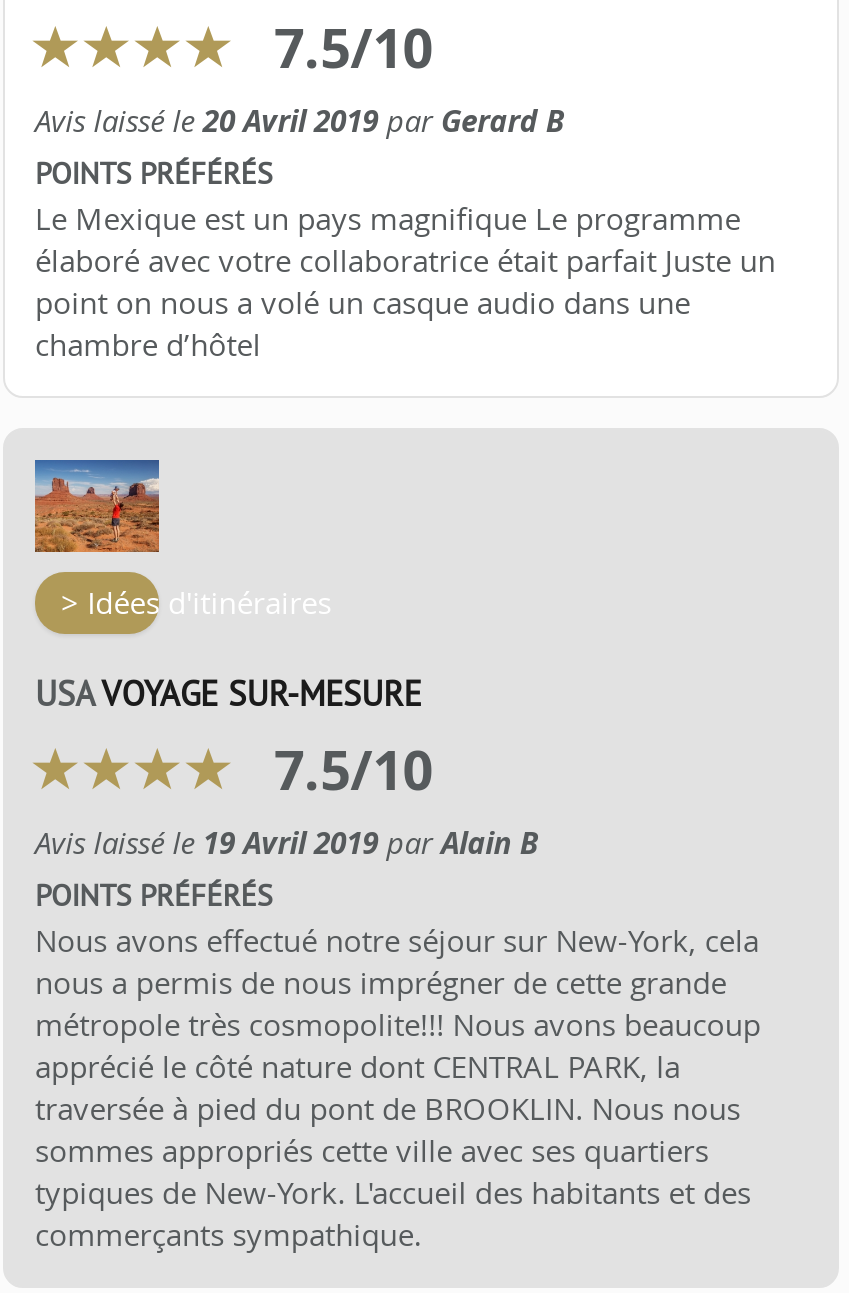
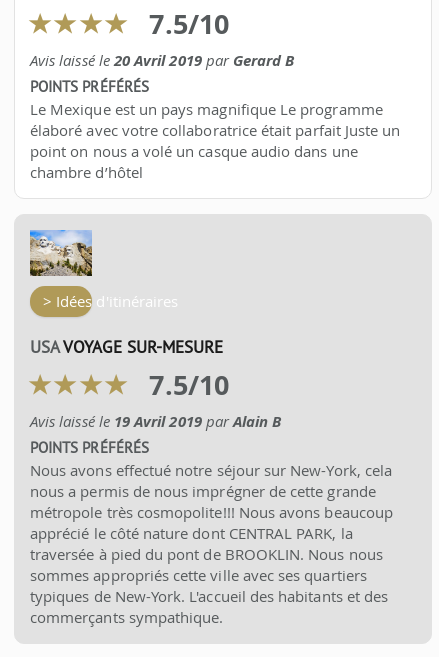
[33,458,161,554] [image] -> [29,229,93,277] [image]

